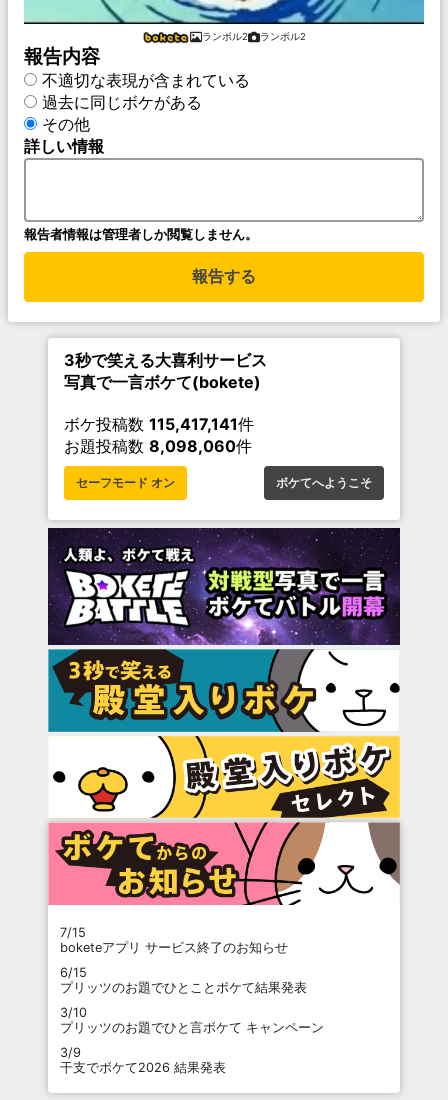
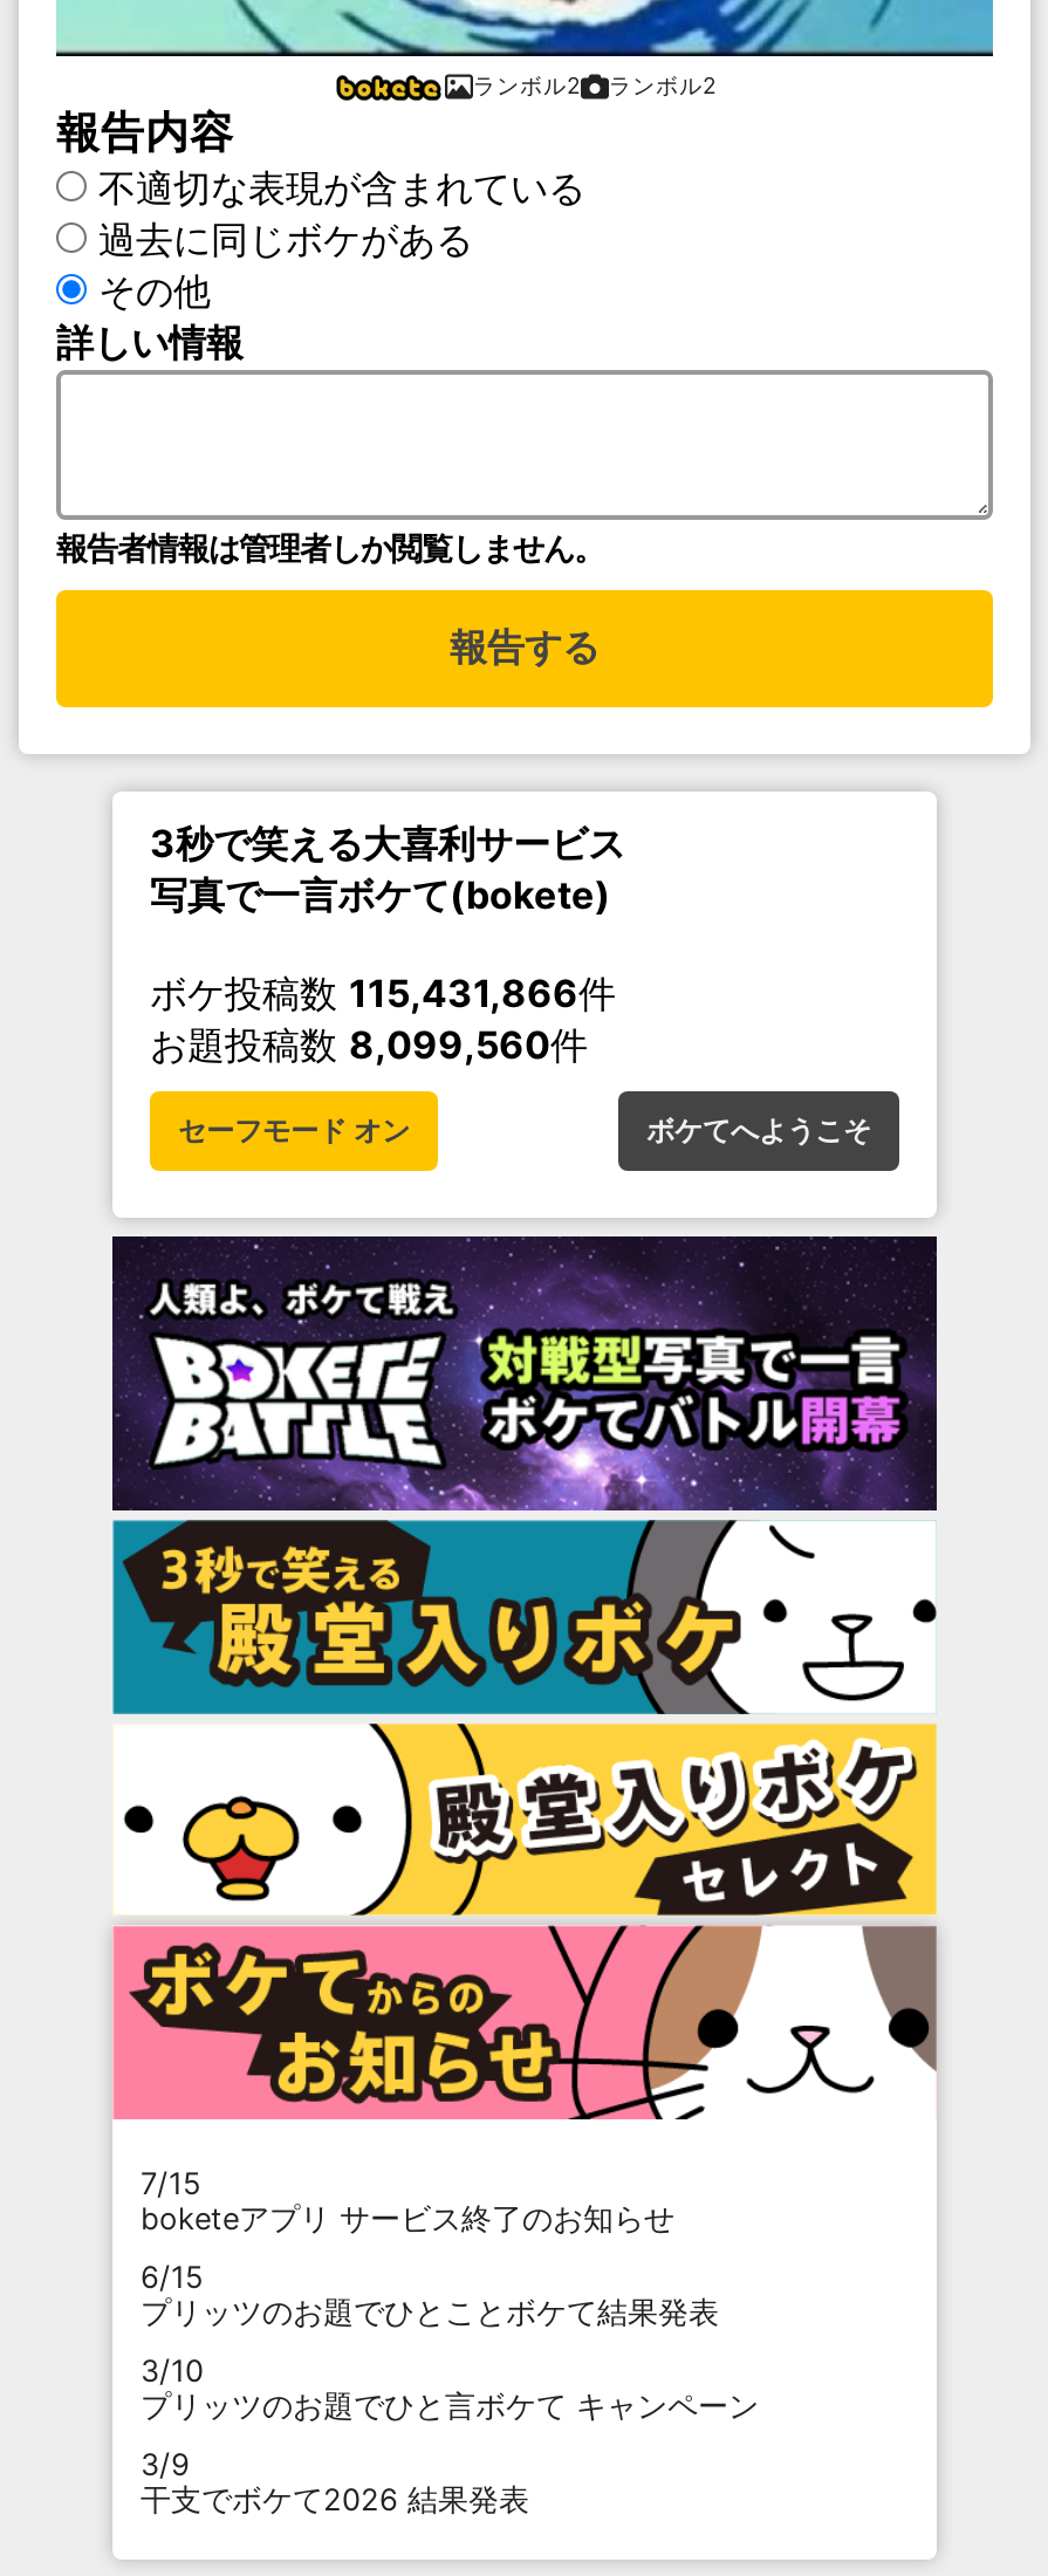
[64,414,254,434] ボケ投稿数115,417,141件 -> [150,969,616,1016] ボケ投稿数115,431,866件
[64,436,252,456] お題投稿数8,098,060件 -> [150,1020,588,1067] お題投稿数8,099,560件

